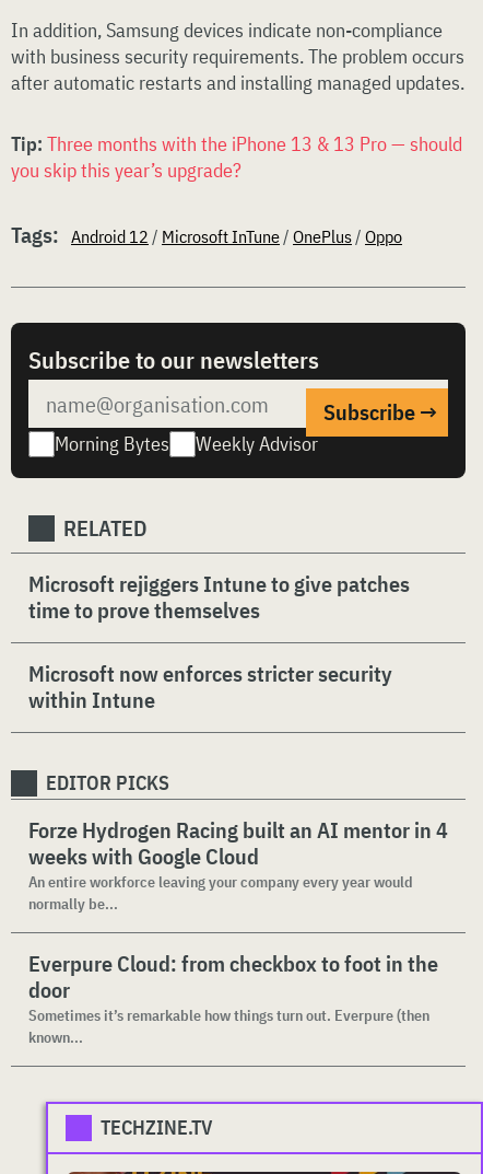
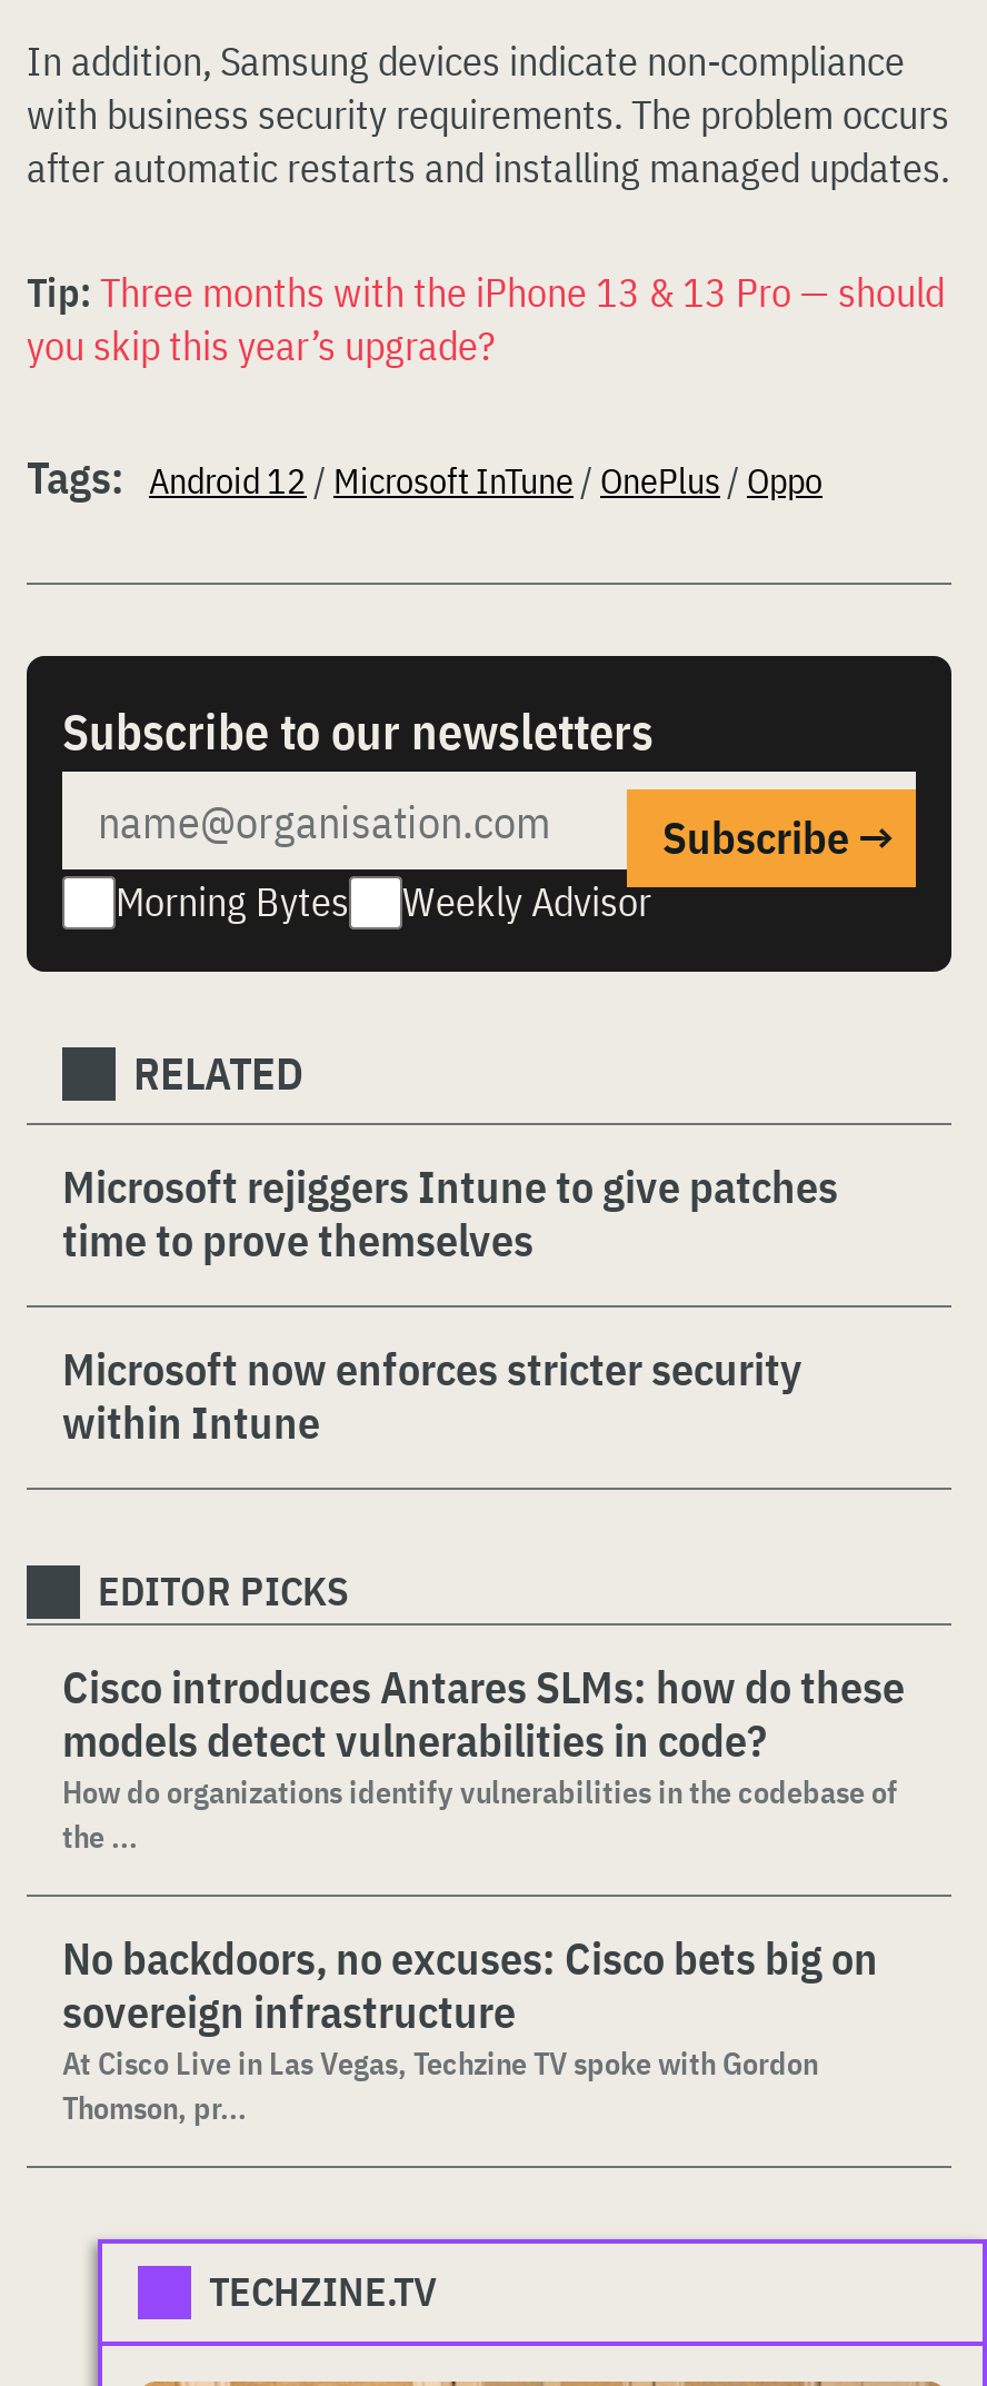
[28,815,448,914] Forze Hydrogen Racing built an AI mentor in 4 | weeks with Google Cloud | An entire workforce leaving your company every year would | normally be... -> [62,1657,905,1857] Cisco introduces Antares SLMs: how do these | models detect vulnerabilities in code? | How do organizations identify vulnerabilities in the codebase of | the ...
[28,949,438,1047] Everpure Cloud: from checkbox to foot in the | door | Sometimes it’s remarkable how things turn out. Everpure (then | known... -> [62,1928,878,2128] No backdoors, no excuses: Cisco bets big on | sovereign infrastructure | At Cisco Live in Las Vegas, Techzine TV spoke with Gordon | Thomson, pr...

